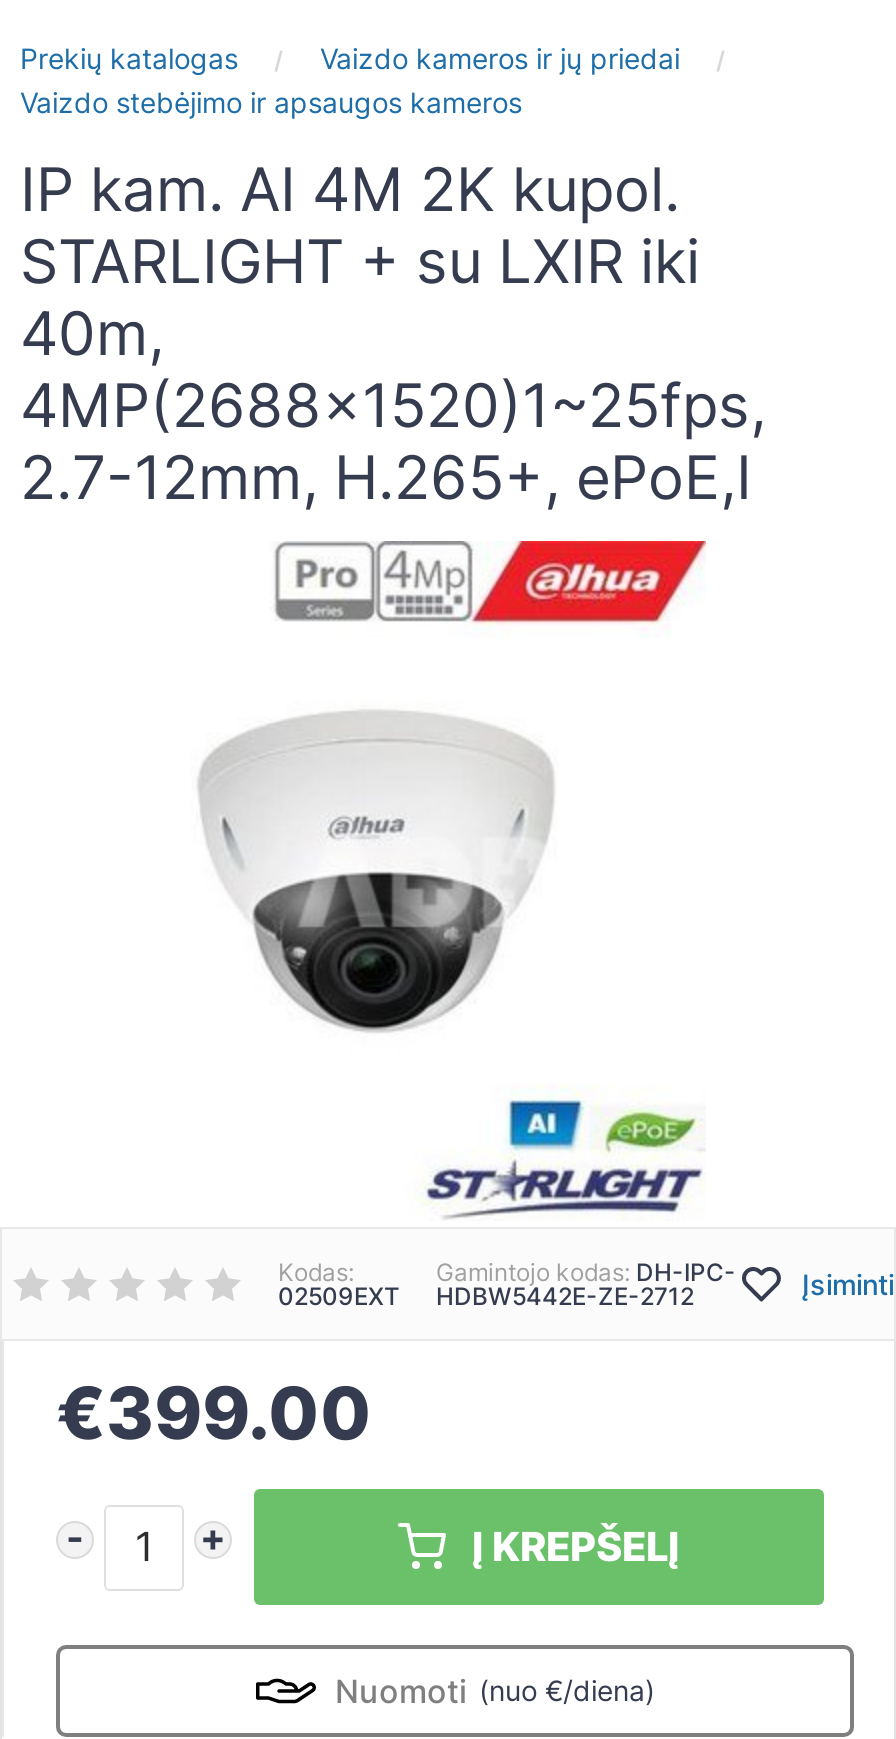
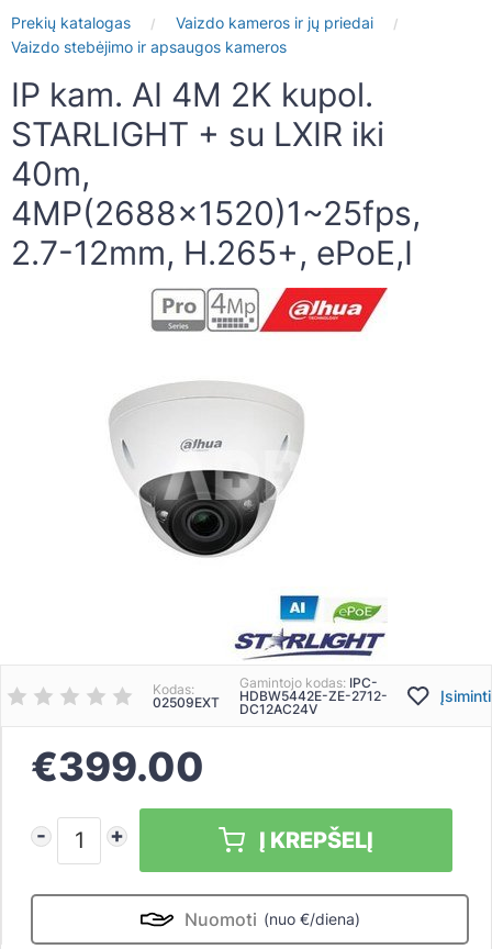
[436,1256,736,1310] Gamintojo kodas: DH-IPC- | HDBW5442E-ZE-2712 -> [239,674,388,717] Gamintojo kodas: IPC- | HDBW5442E-ZE-2712- | DC12AC24V

